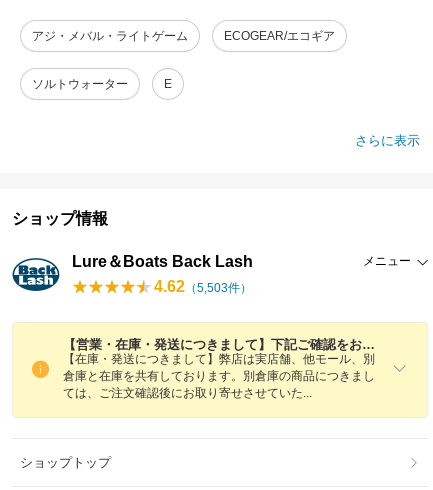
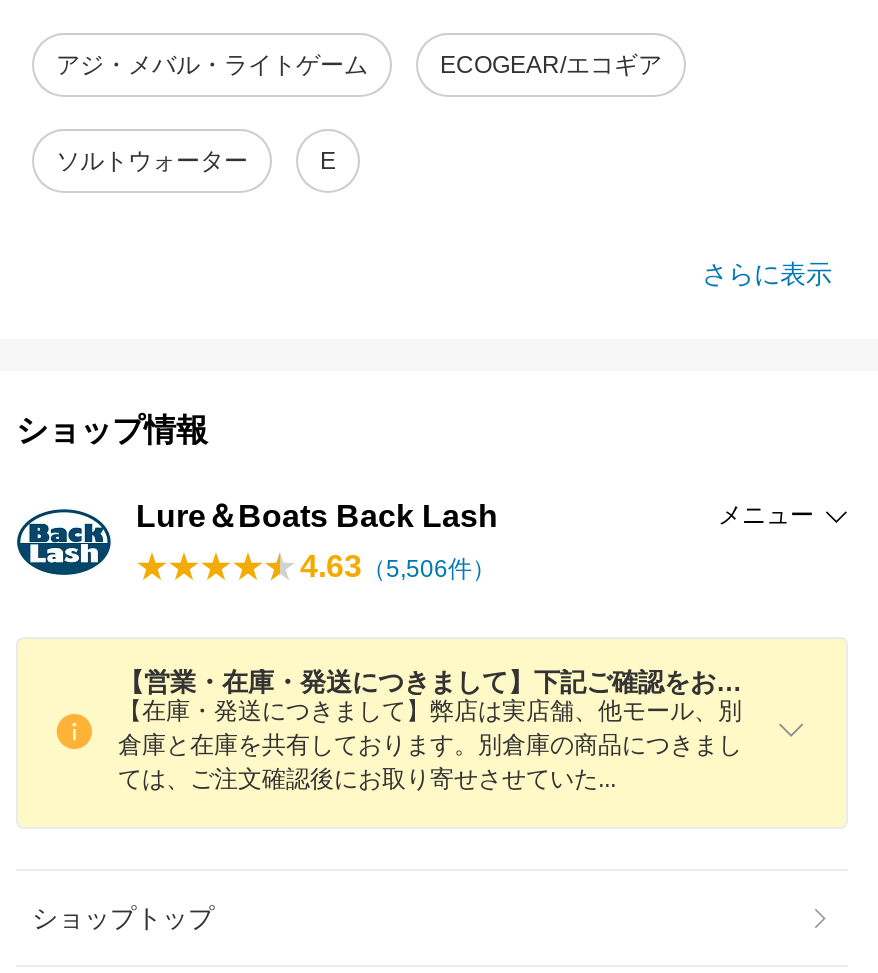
[154,278,252,295] 4.62（5,503件） -> [300,549,496,583] 4.63（5,506件）

